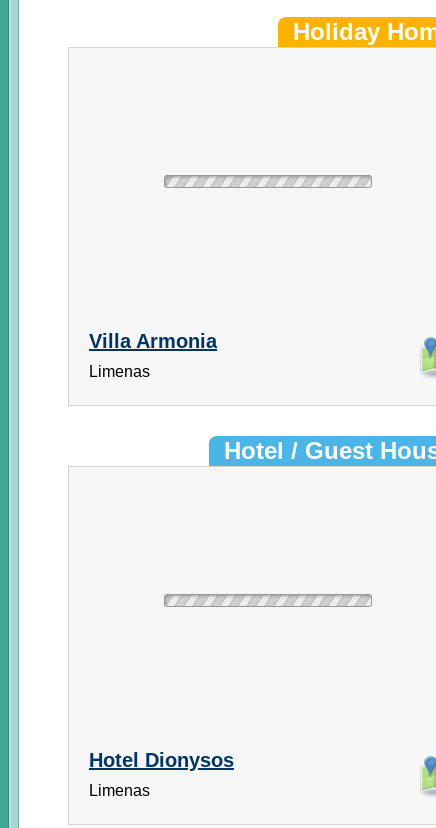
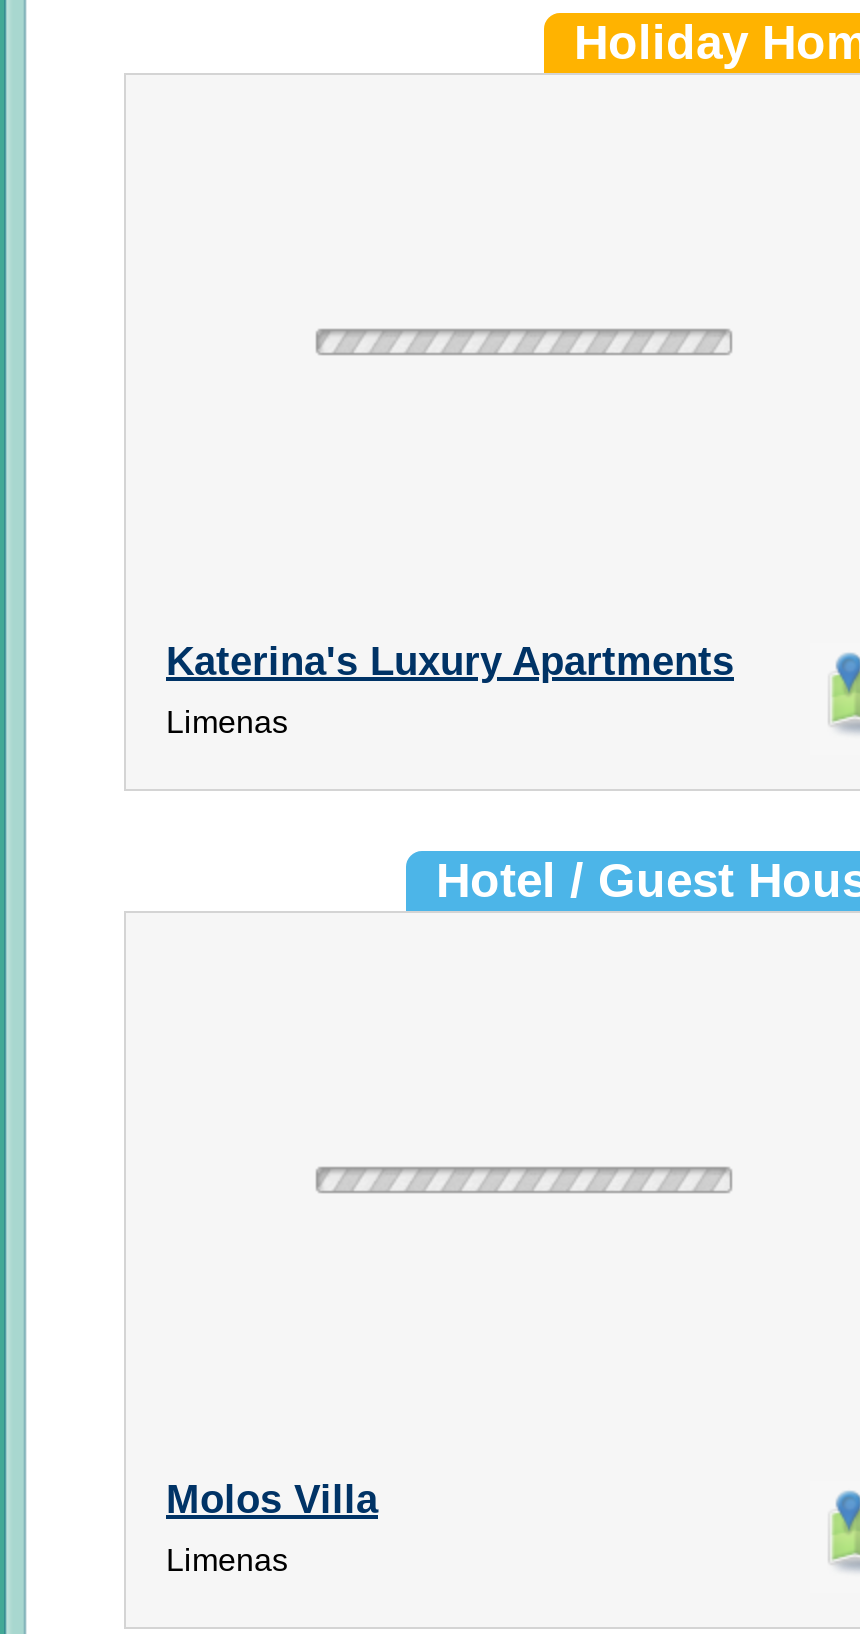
[89,330,217,352] Villa Armonia -> [166,639,734,683] Katerina's Luxury Apartments
[89,749,234,771] Hotel Dionysos -> [166,1477,378,1521] Molos Villa

